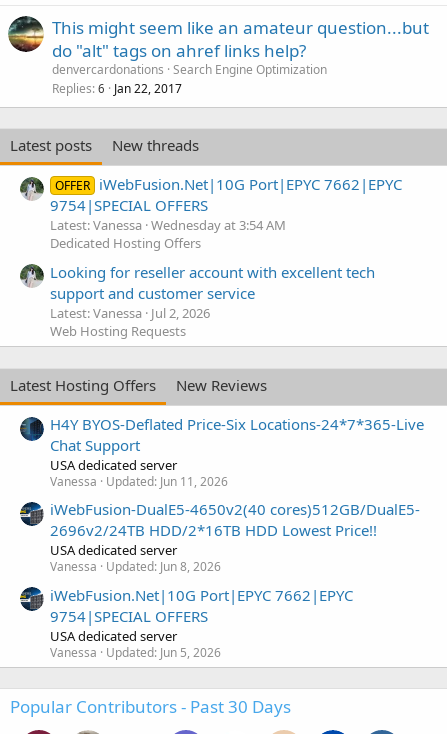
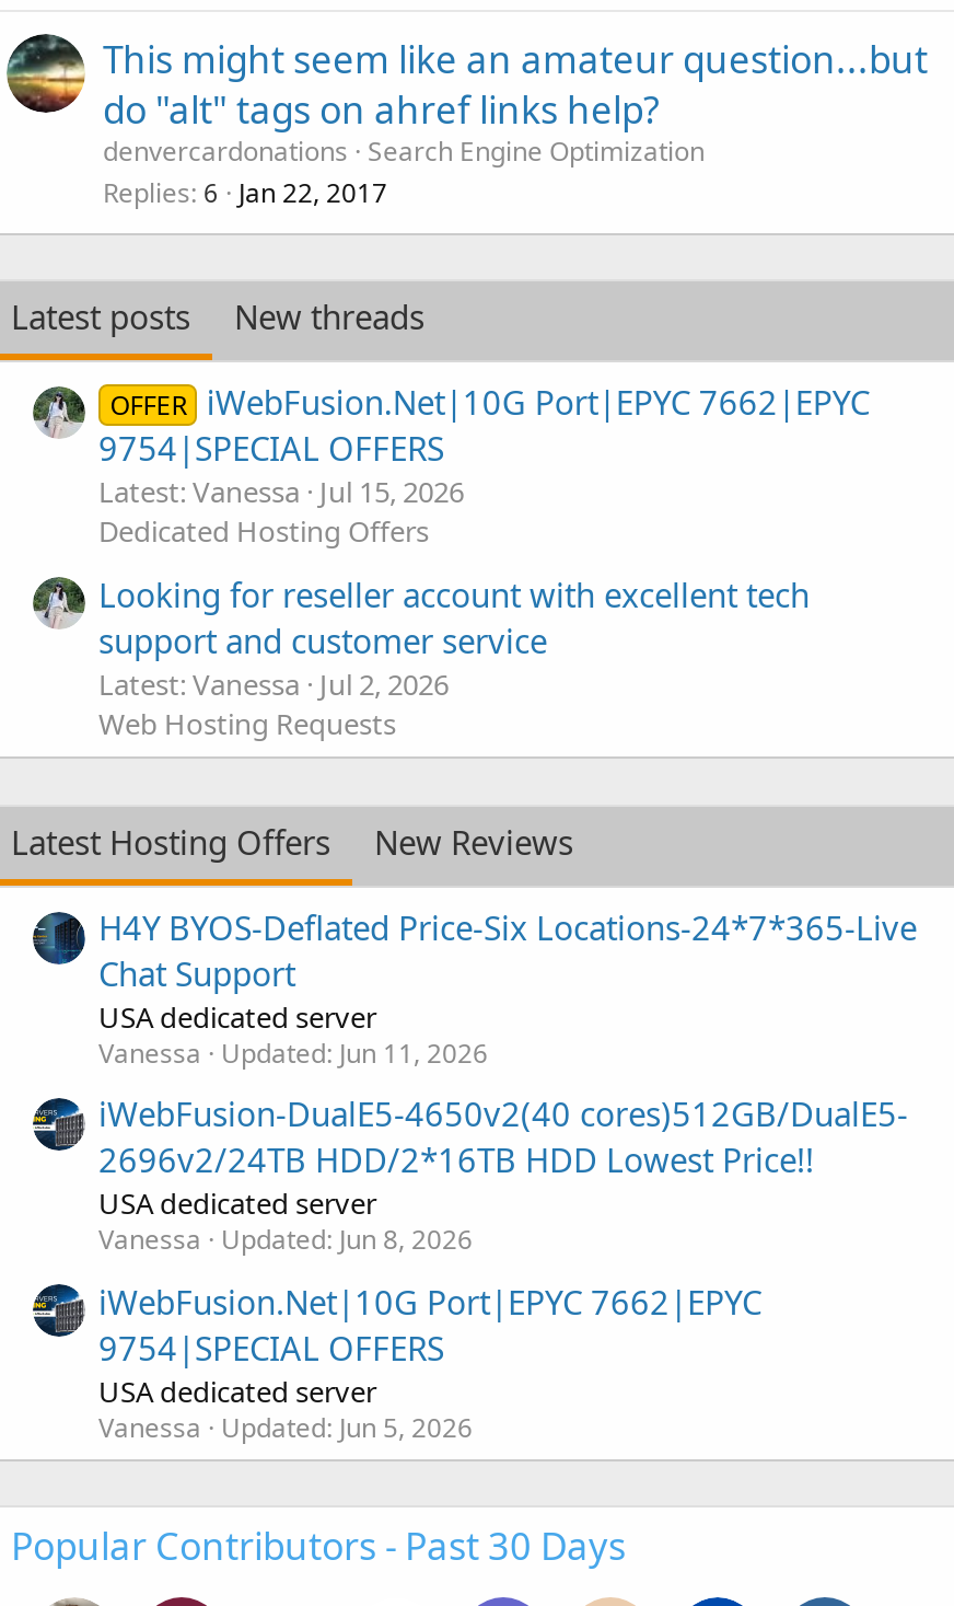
[50,216,286,234] Latest: Vanessa Wednesday at 3:54 AM -> [98,472,464,512] Latest: Vanessa Jul 15, 2026

